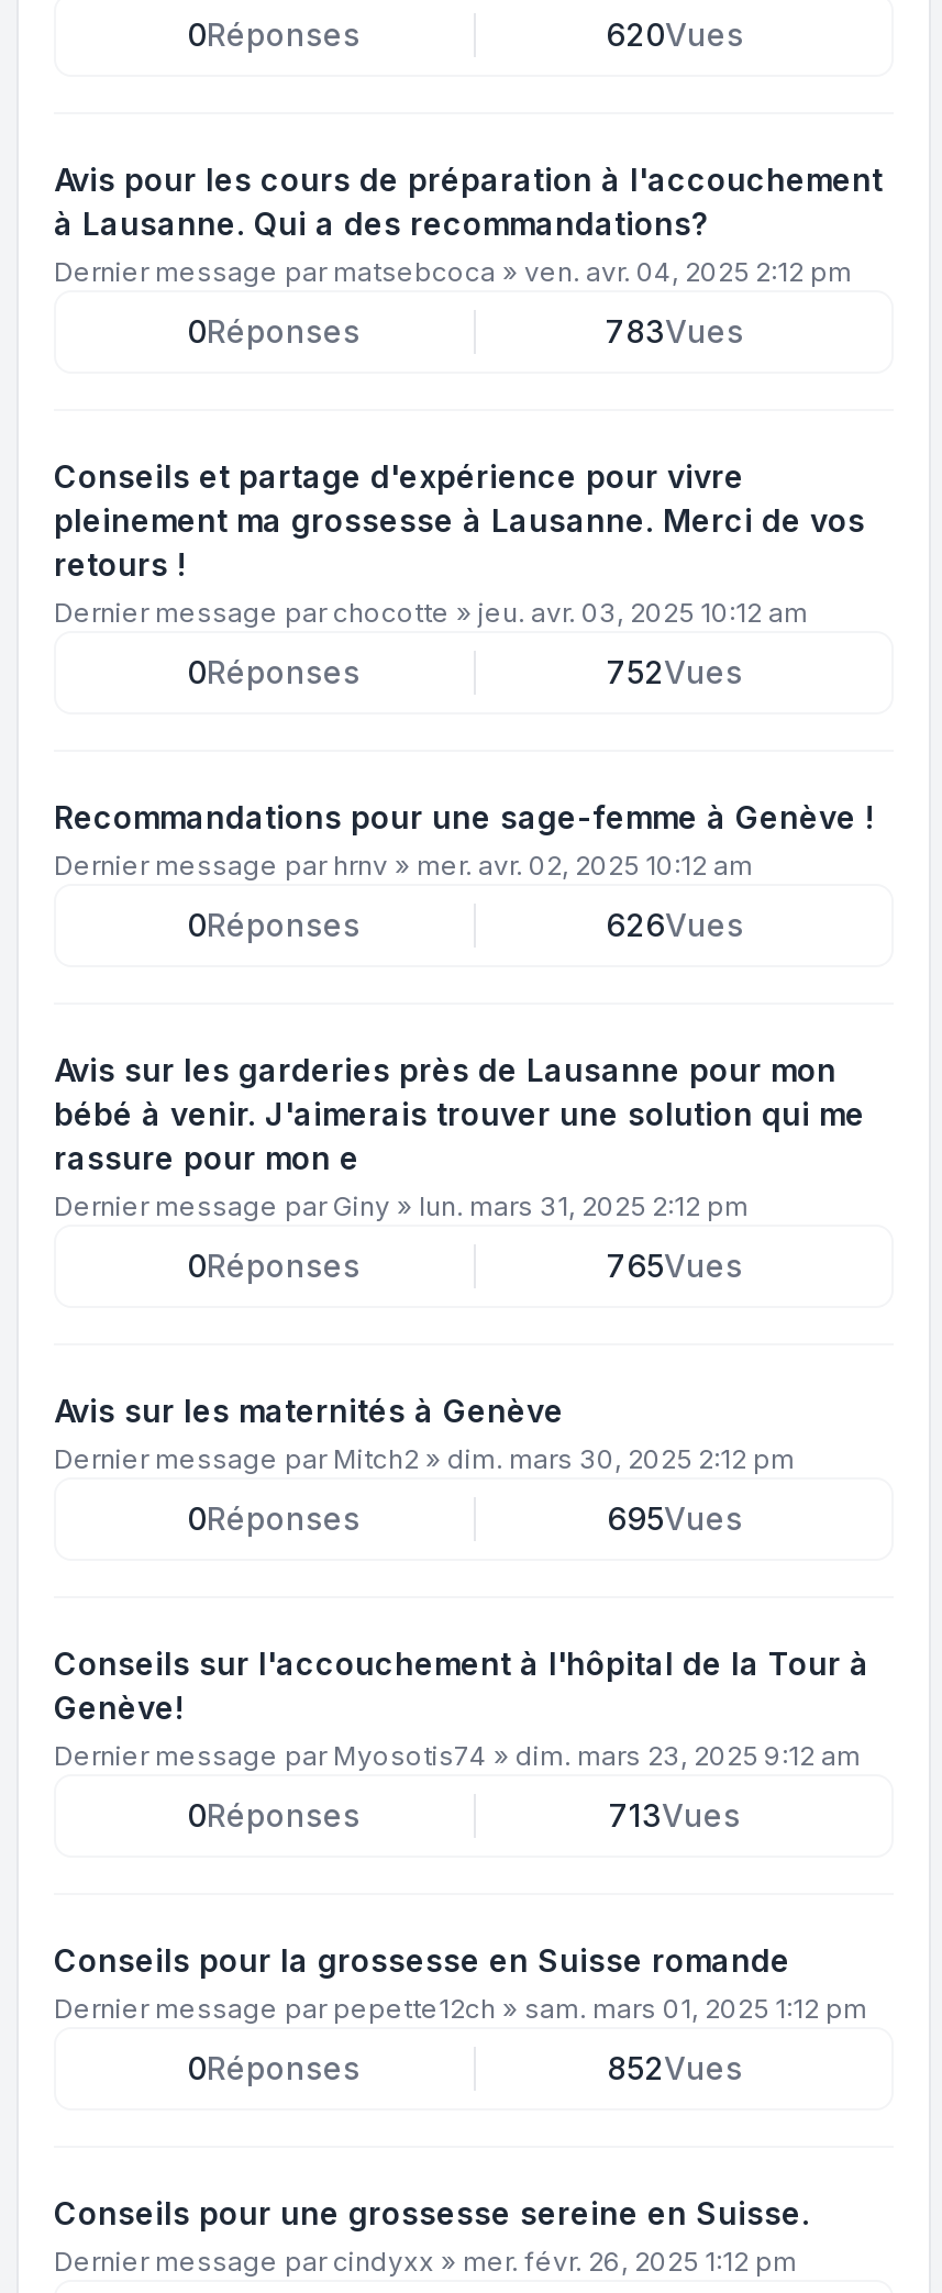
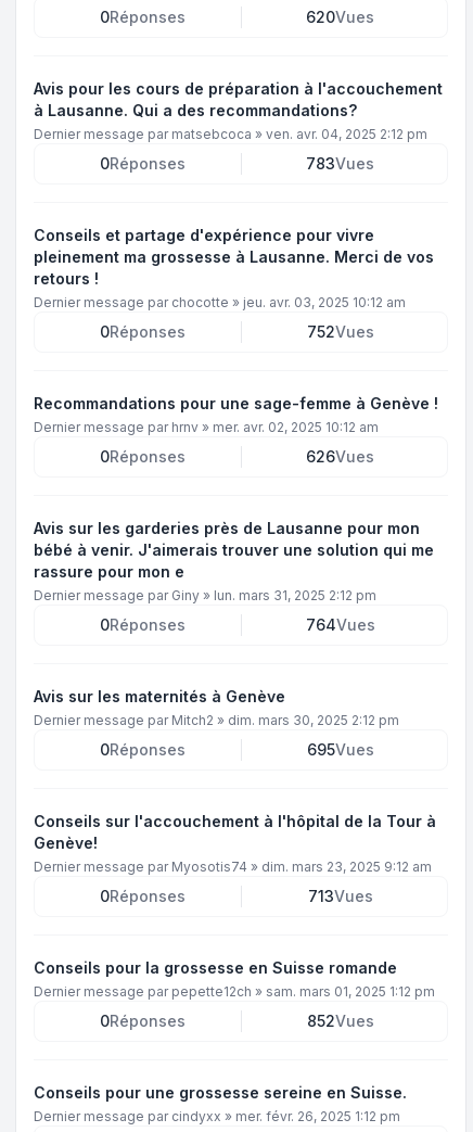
[607,1247,743,1284] 765Vues -> [305,615,375,634] 764Vues

